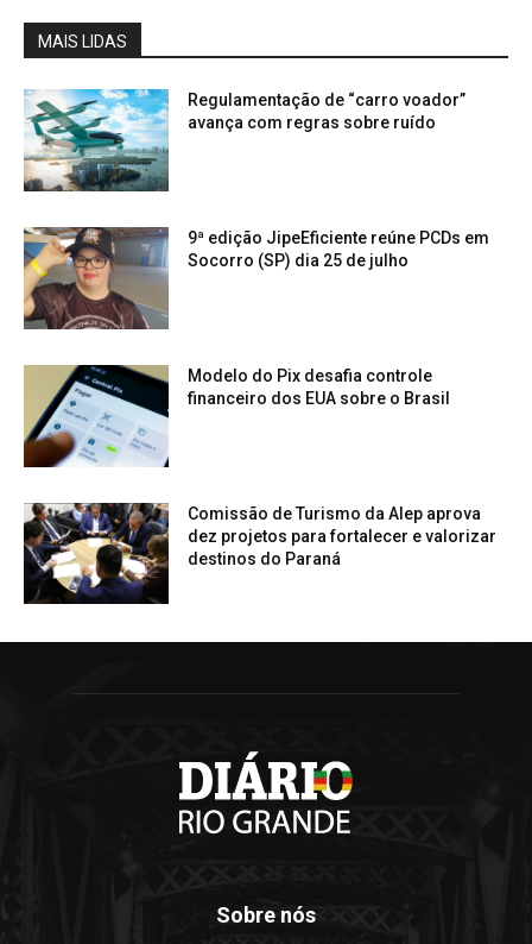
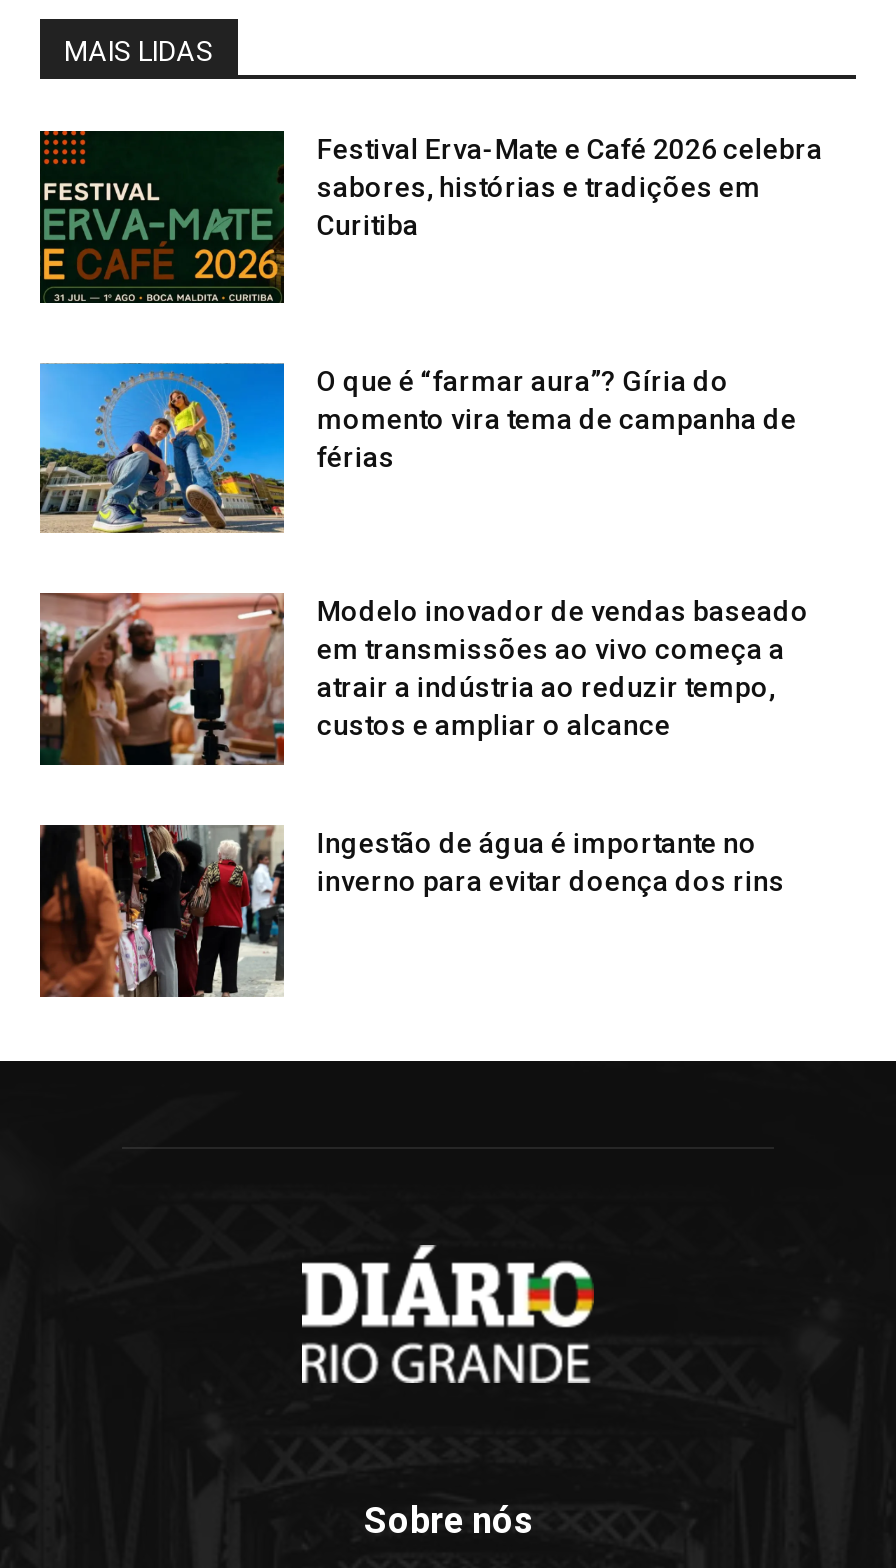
[23,88,466,191] [image] | Regulamentação de “carro voador” | avança com regras sobre ruído -> [38,128,823,304] [image] | Festival Erva-Mate e Café 2026 celebra | sabores, histórias e tradições em | Curitiba
[23,226,490,331] [image] | 9ª edição JipeEficiente reúne PCDs em | Socorro (SP) dia 25 de julho -> [38,362,797,534] [image] | O que é “farmar aura”? Gíria do | momento vira tema de campanha de | férias
[23,364,451,468] [image] | Modelo do Pix desafia controle | financeiro dos EUA sobre o Brasil -> [40,592,809,768] [image] | Modelo inovador de vendas baseado | em transmissões ao vivo começa a | atrair a indústria ao reduzir tempo, | custos e ampliar o alcance
[23,503,497,605] [image] | Comissão de Turismo da Alep aprova | dez projetos para fortalecer e valorizar | destinos do Paraná -> [38,824,785,1000] [image] | Ingestão de água é importante no | inverno para evitar doença dos rins

